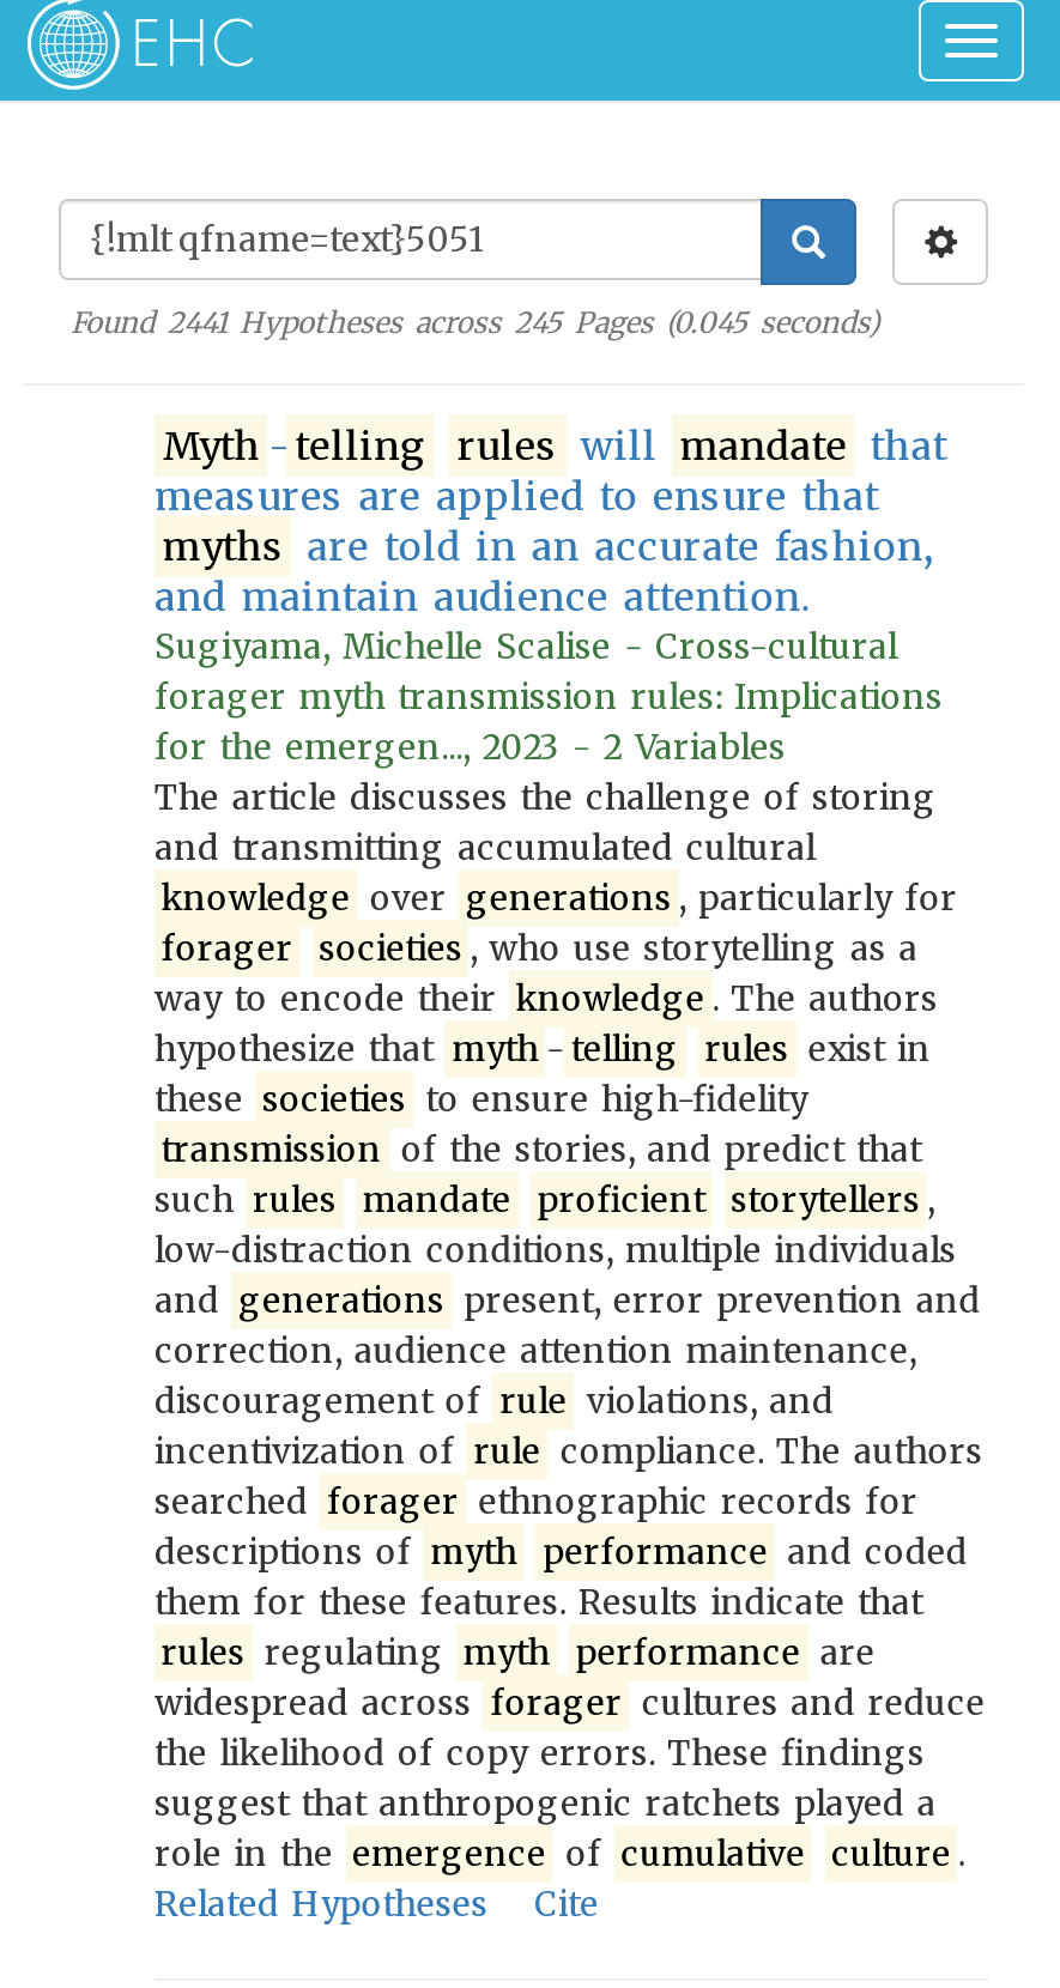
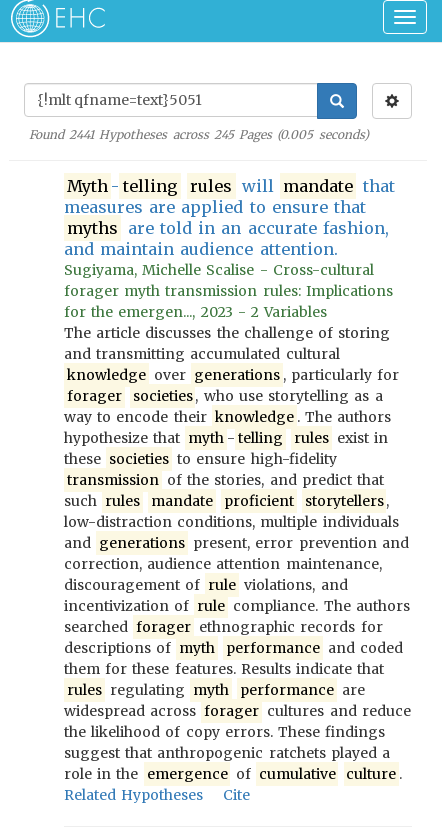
[71,304,880,340] Found 2441 Hypotheses across 245 Pages (0.045 seconds) -> [29,127,369,142] Found 2441 Hypotheses across 245 Pages (0.005 seconds)

